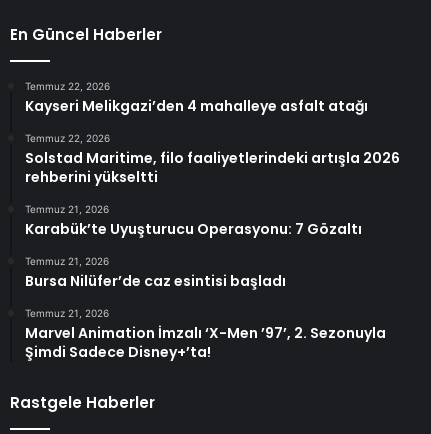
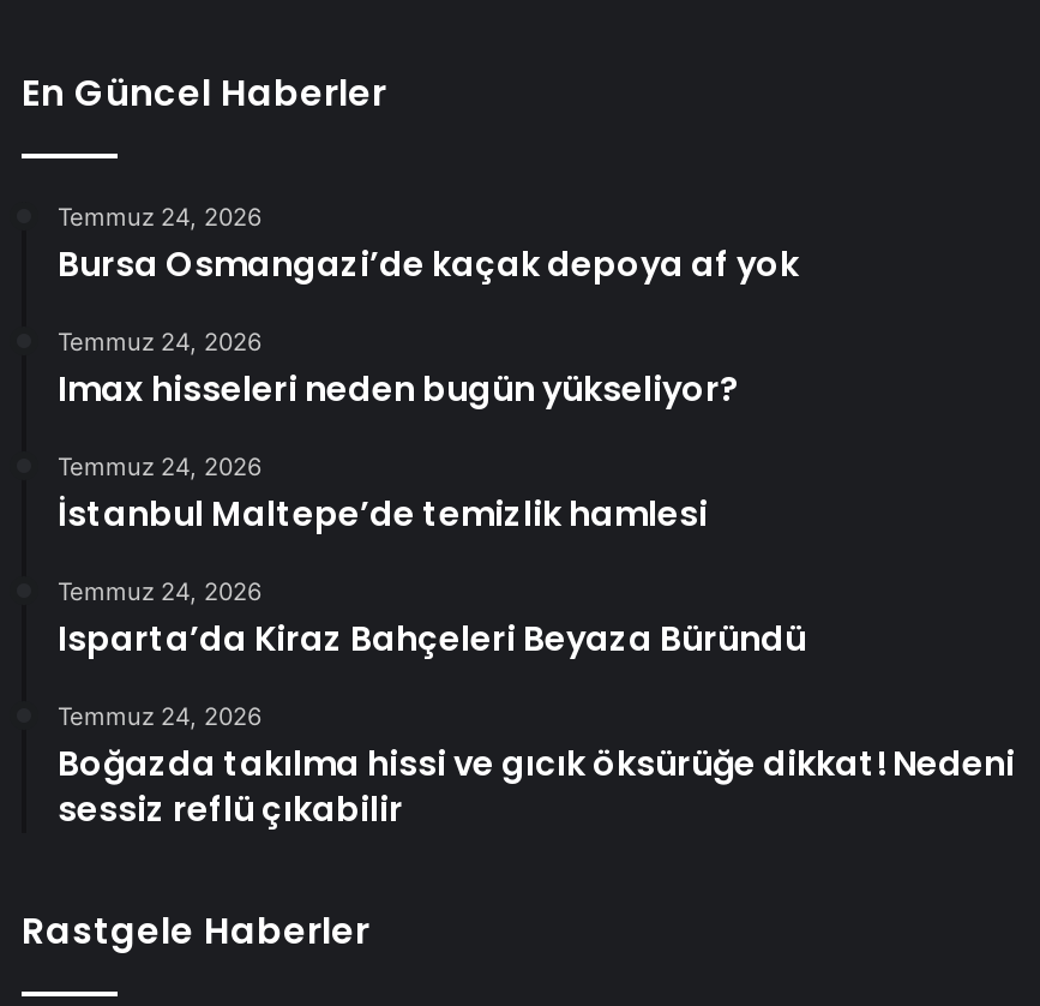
[25,80,368,116] Temmuz 22, 2026 | Kayseri Melikgazi’den 4 mahalleye asfalt atağı -> [58,201,799,288] Temmuz 24, 2026 | Bursa Osmangazi’de kaçak depoya af yok
[25,132,400,187] Temmuz 22, 2026 | Solstad Maritime, filo faaliyetlerindeki artışla 2026 | rehberini yükseltti -> [58,326,739,412] Temmuz 24, 2026 | Imax hisseleri neden bugün yükseliyor?
[25,203,362,239] Temmuz 21, 2026 | Karabük’te Uyuşturucu Operasyonu: 7 Gözaltı -> [58,451,708,537] Temmuz 24, 2026 | İstanbul Maltepe’de temizlik hamlesi
[25,255,286,291] Temmuz 21, 2026 | Bursa Nilüfer’de caz esintisi başladı -> [58,576,806,662] Temmuz 24, 2026 | Isparta’da Kiraz Bahçeleri Beyaza Büründü
[25,307,386,362] Temmuz 21, 2026 | Marvel Animation İmzalı ‘X-Men ’97’, 2. Sezonuyla | Şimdi Sadece Disney+’ta! -> [58,701,1015,833] Temmuz 24, 2026 | Boğazda takılma hissi ve gıcık öksürüğe dikkat! Nedeni | sessiz reflü çıkabilir

